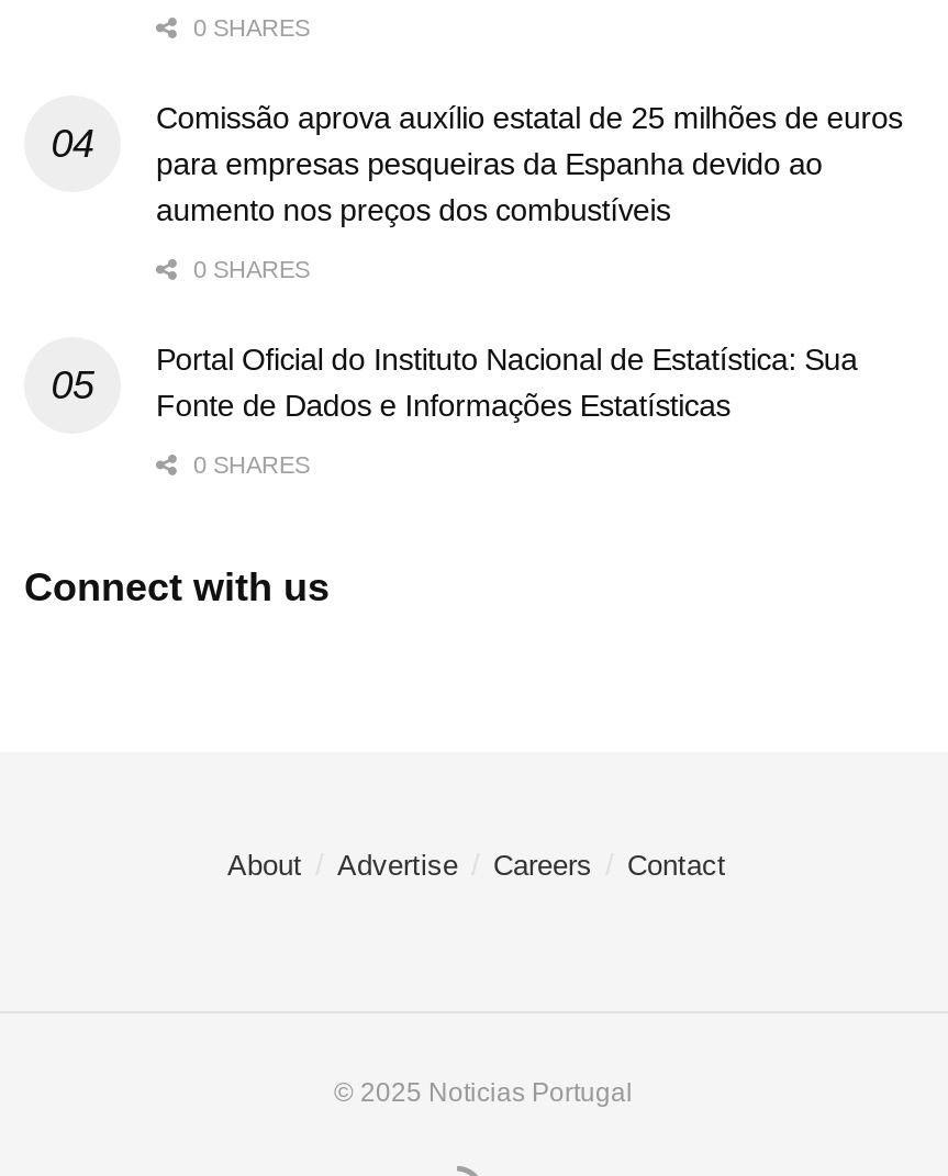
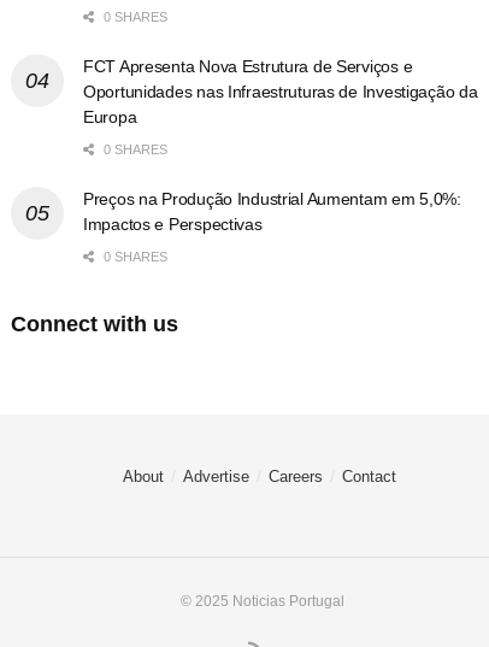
[156,101,903,228] Comissão aprova auxílio estatal de 25 milhões de euros | para empresas pesqueiras da Espanha devido ao | aumento nos preços dos combustíveis -> [83,57,478,127] FCT Apresenta Nova Estrutura de Serviços e | Oportunidades nas Infraestruturas de Investigação da | Europa
[156,342,857,424] Portal Oficial do Instituto Nacional de Estatística: Sua | Fonte de Dados e Informações Estatísticas -> [83,190,461,234] Preços na Produção Industrial Aumentam em 5,0%: | Impactos e Perspectivas

